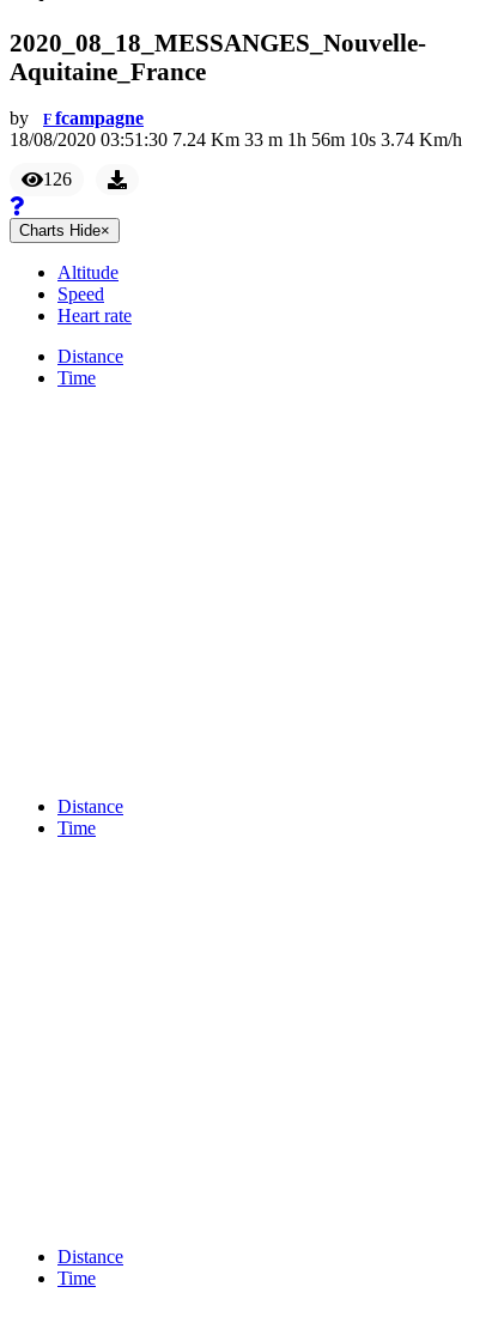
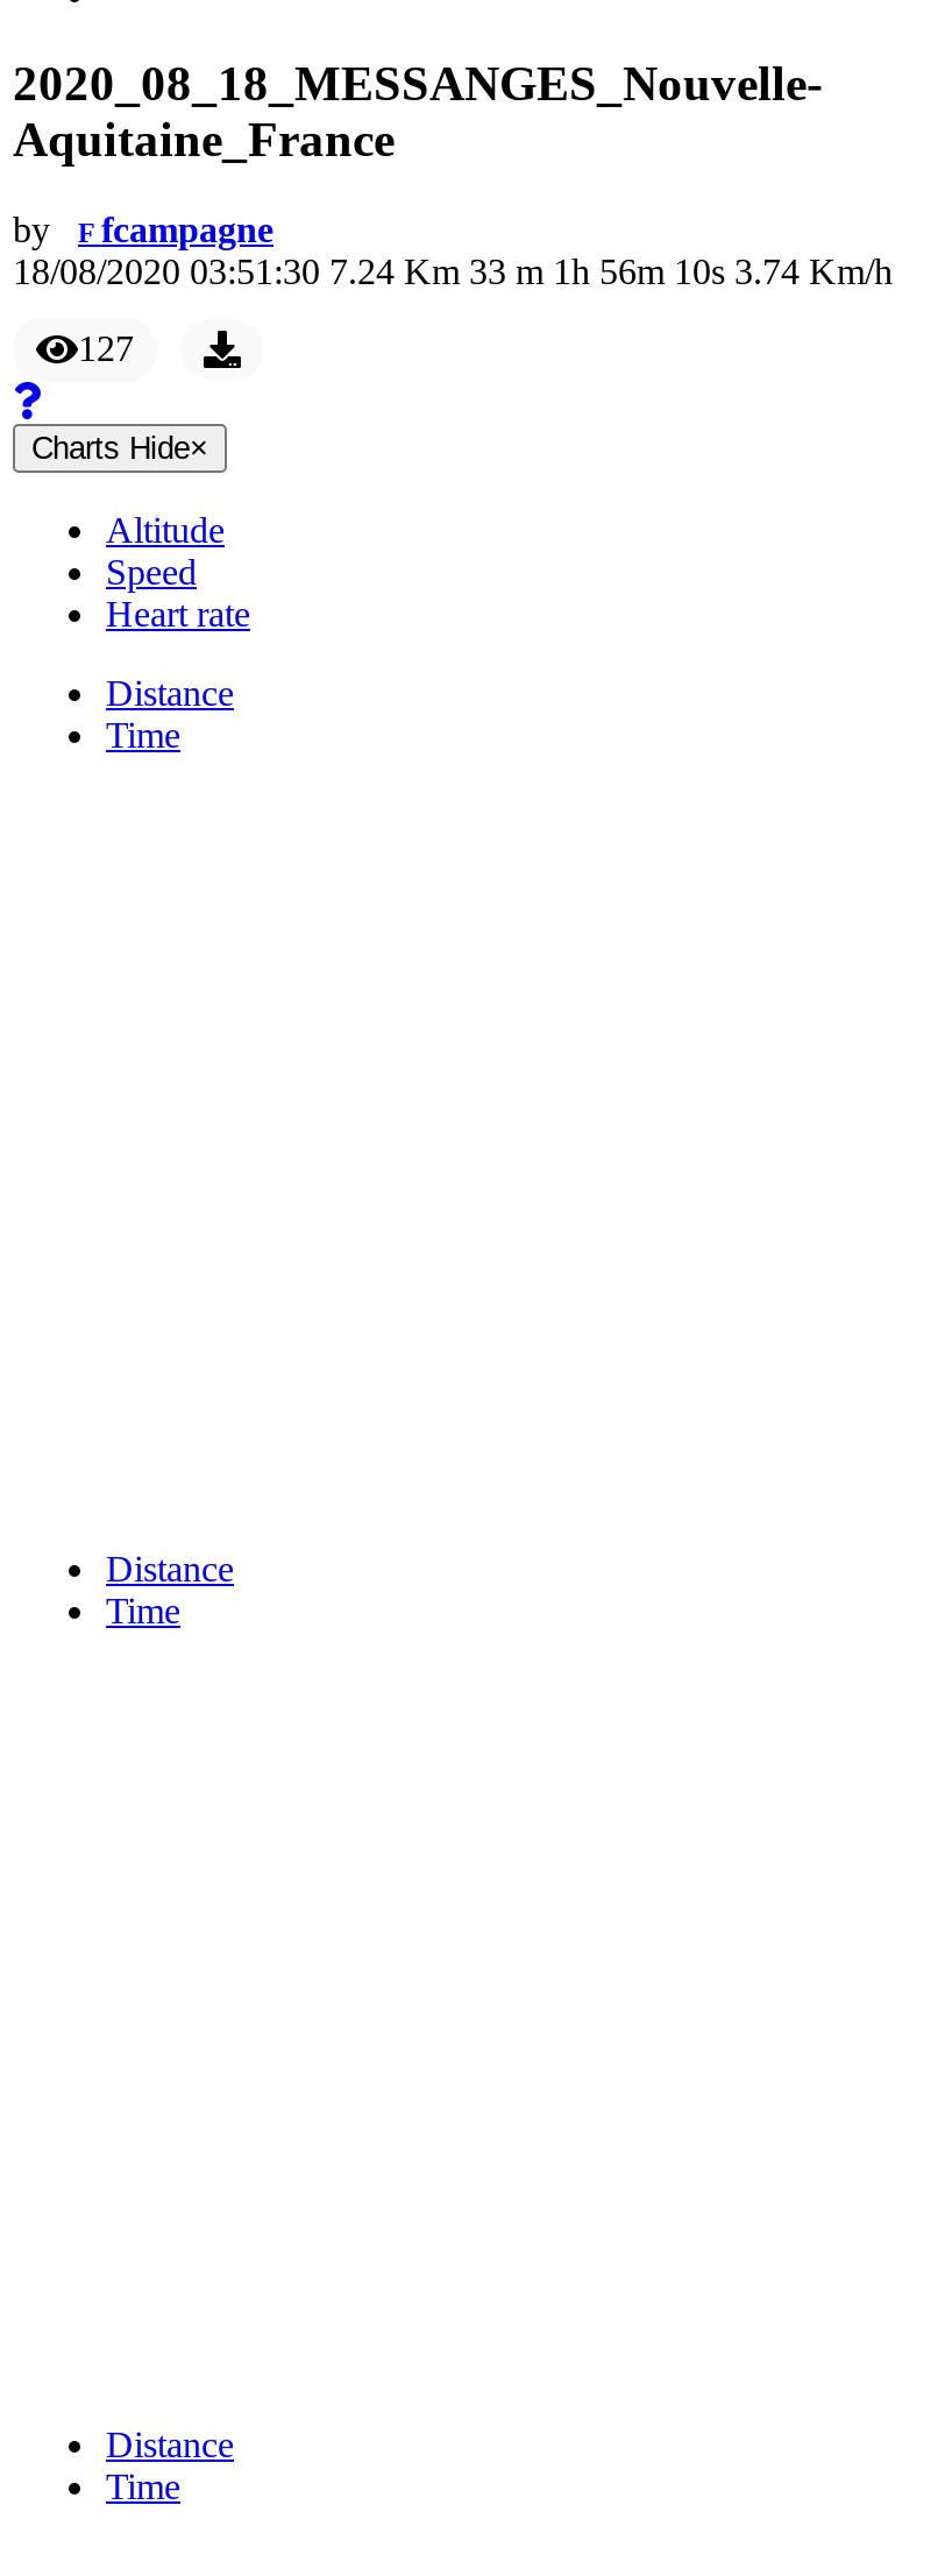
[43,168,72,189] 126 -> [78,327,134,367] 127

